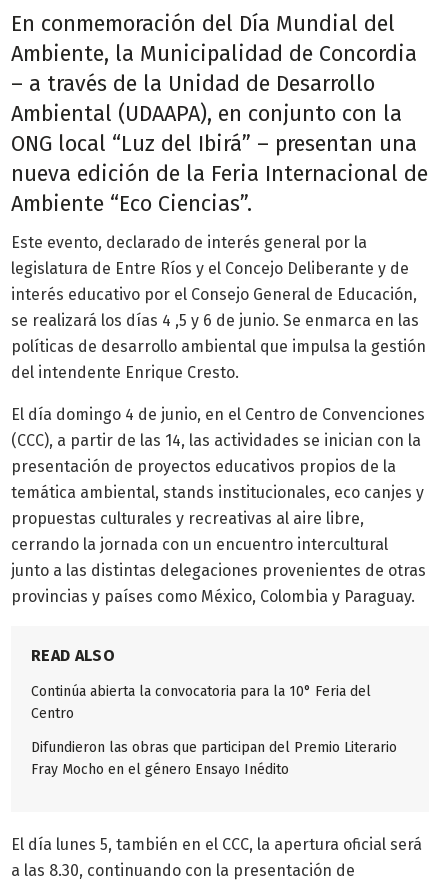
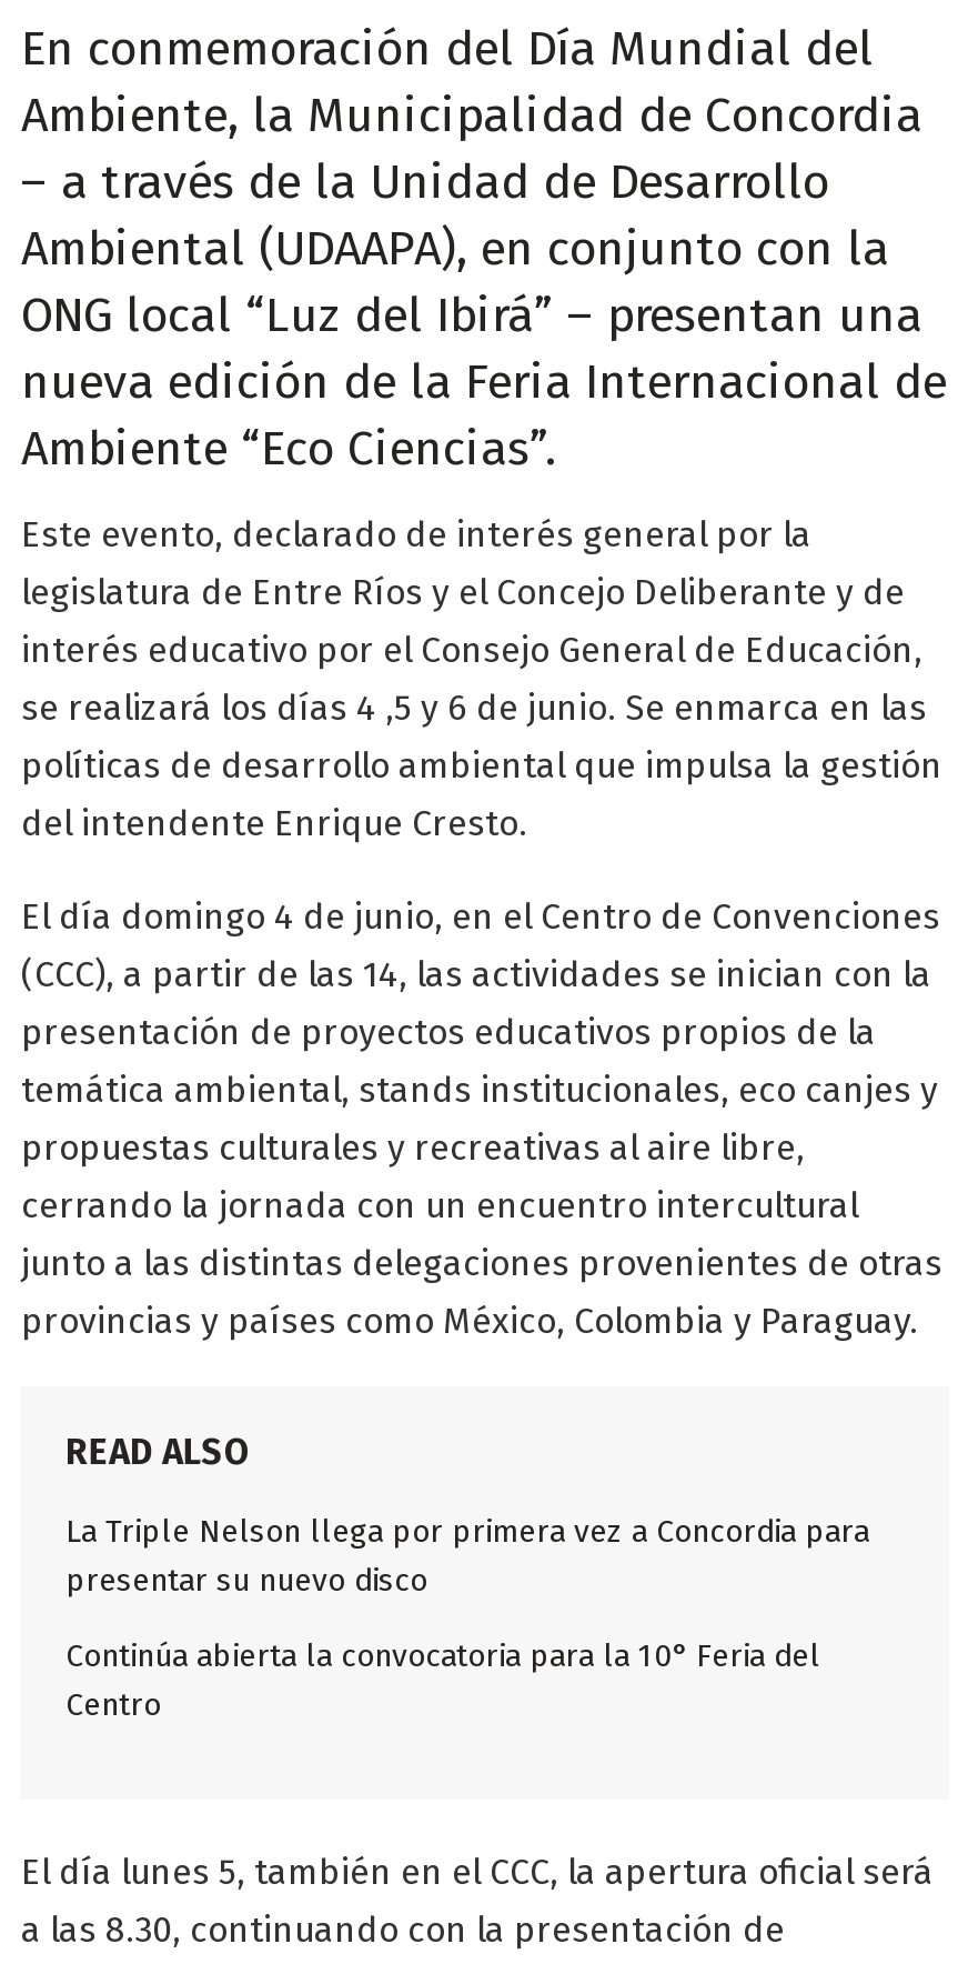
none -> [65,1513,869,1600] La Triple Nelson llega por primera vez a Concordia para | presentar su nuevo disco
moved [31,683,371,722] -> [65,1638,820,1724]: Continúa abierta la convocatoria para la 10° Feria del | Centro
[31,739,397,778] Difundieron las obras que participan del Premio Literario | Fray Mocho en el género Ensayo Inédito -> none

